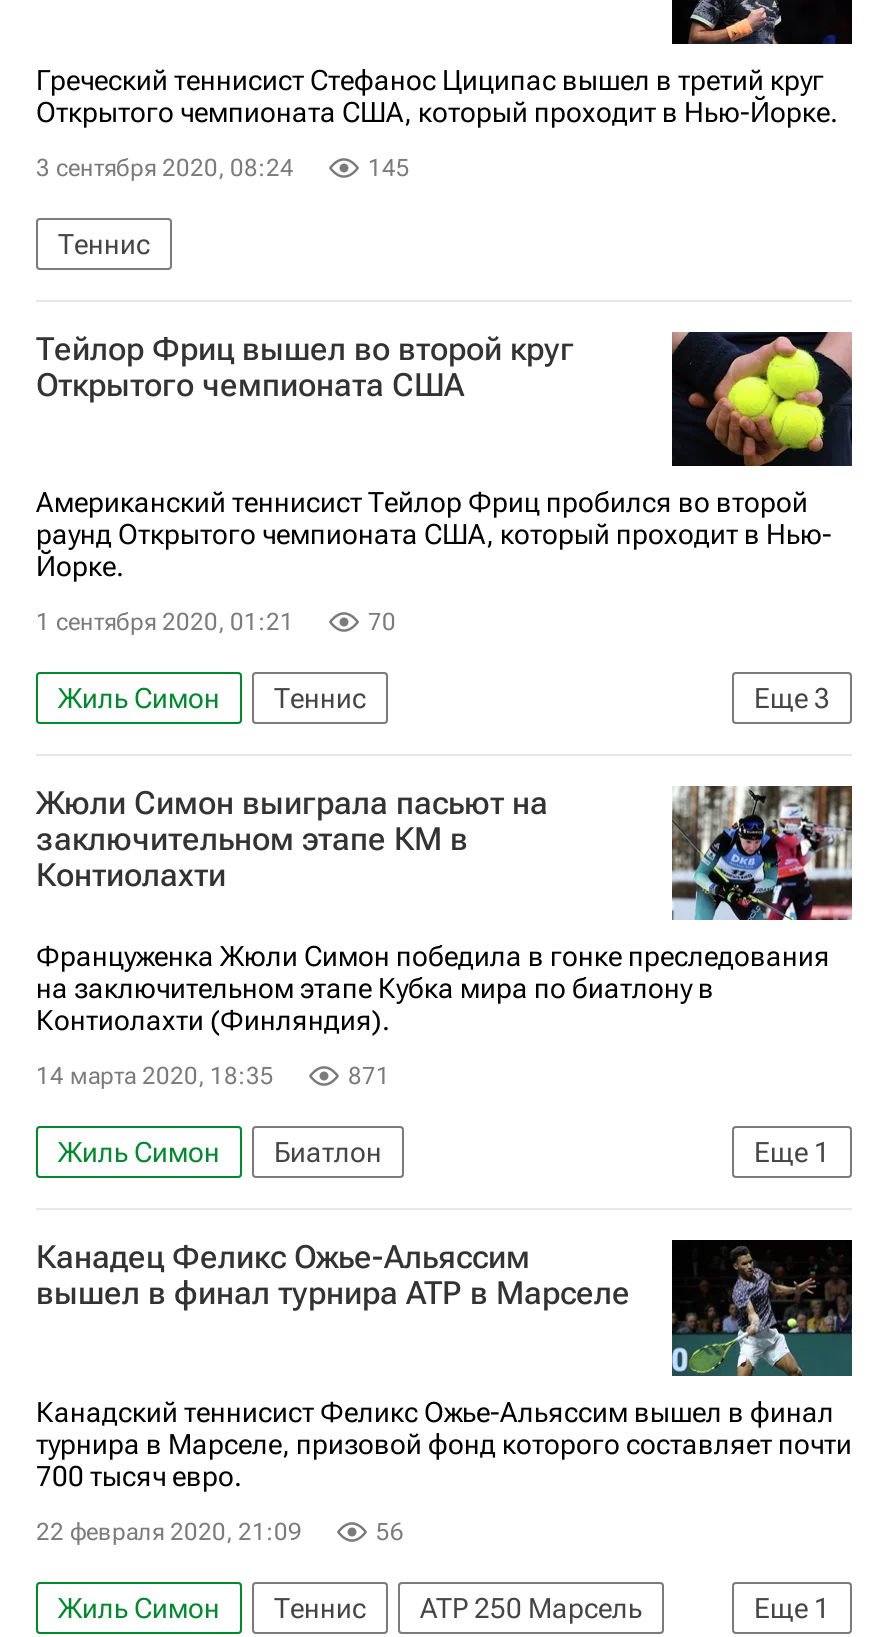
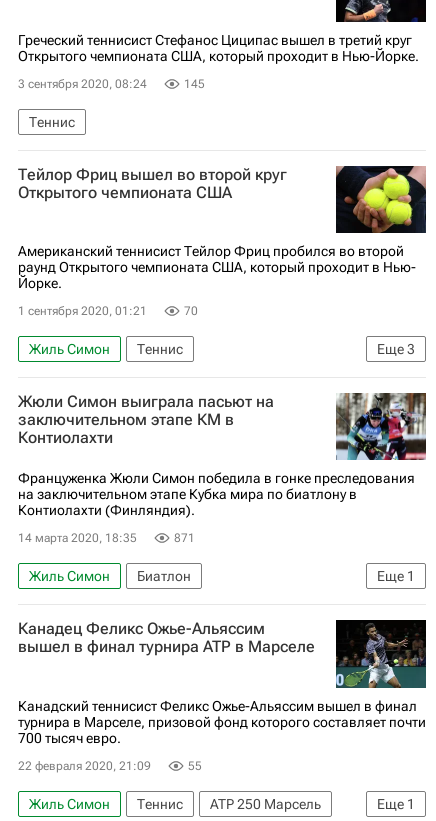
[376,1517,404,1545] 56 -> [188,758,202,772] 55

